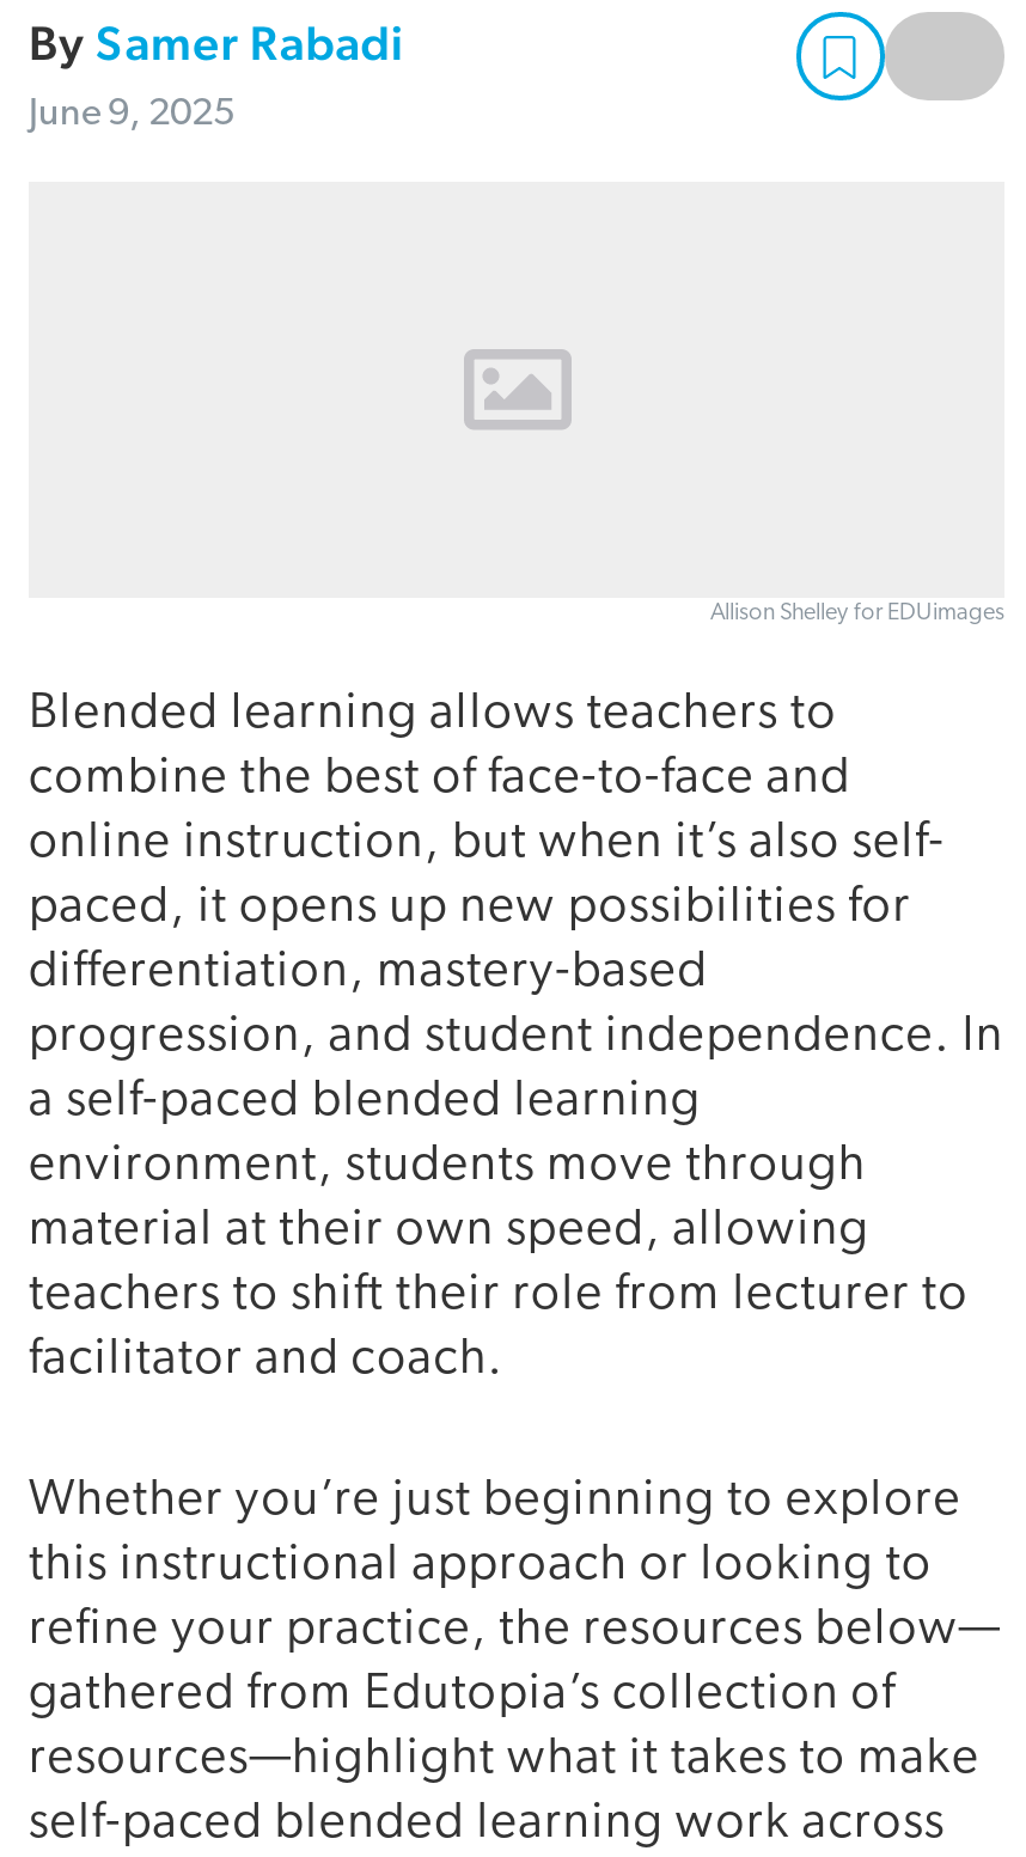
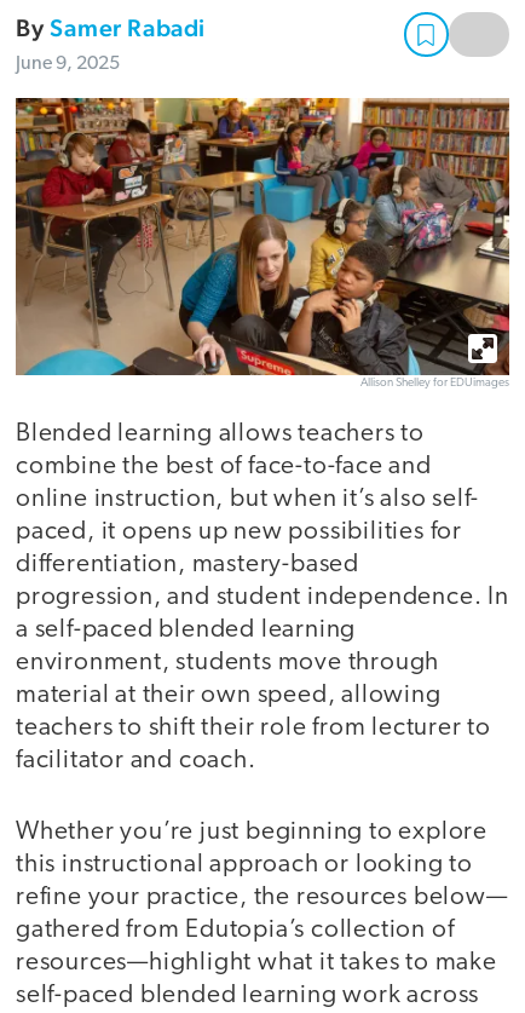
none -> [15,97,510,376] [image]

